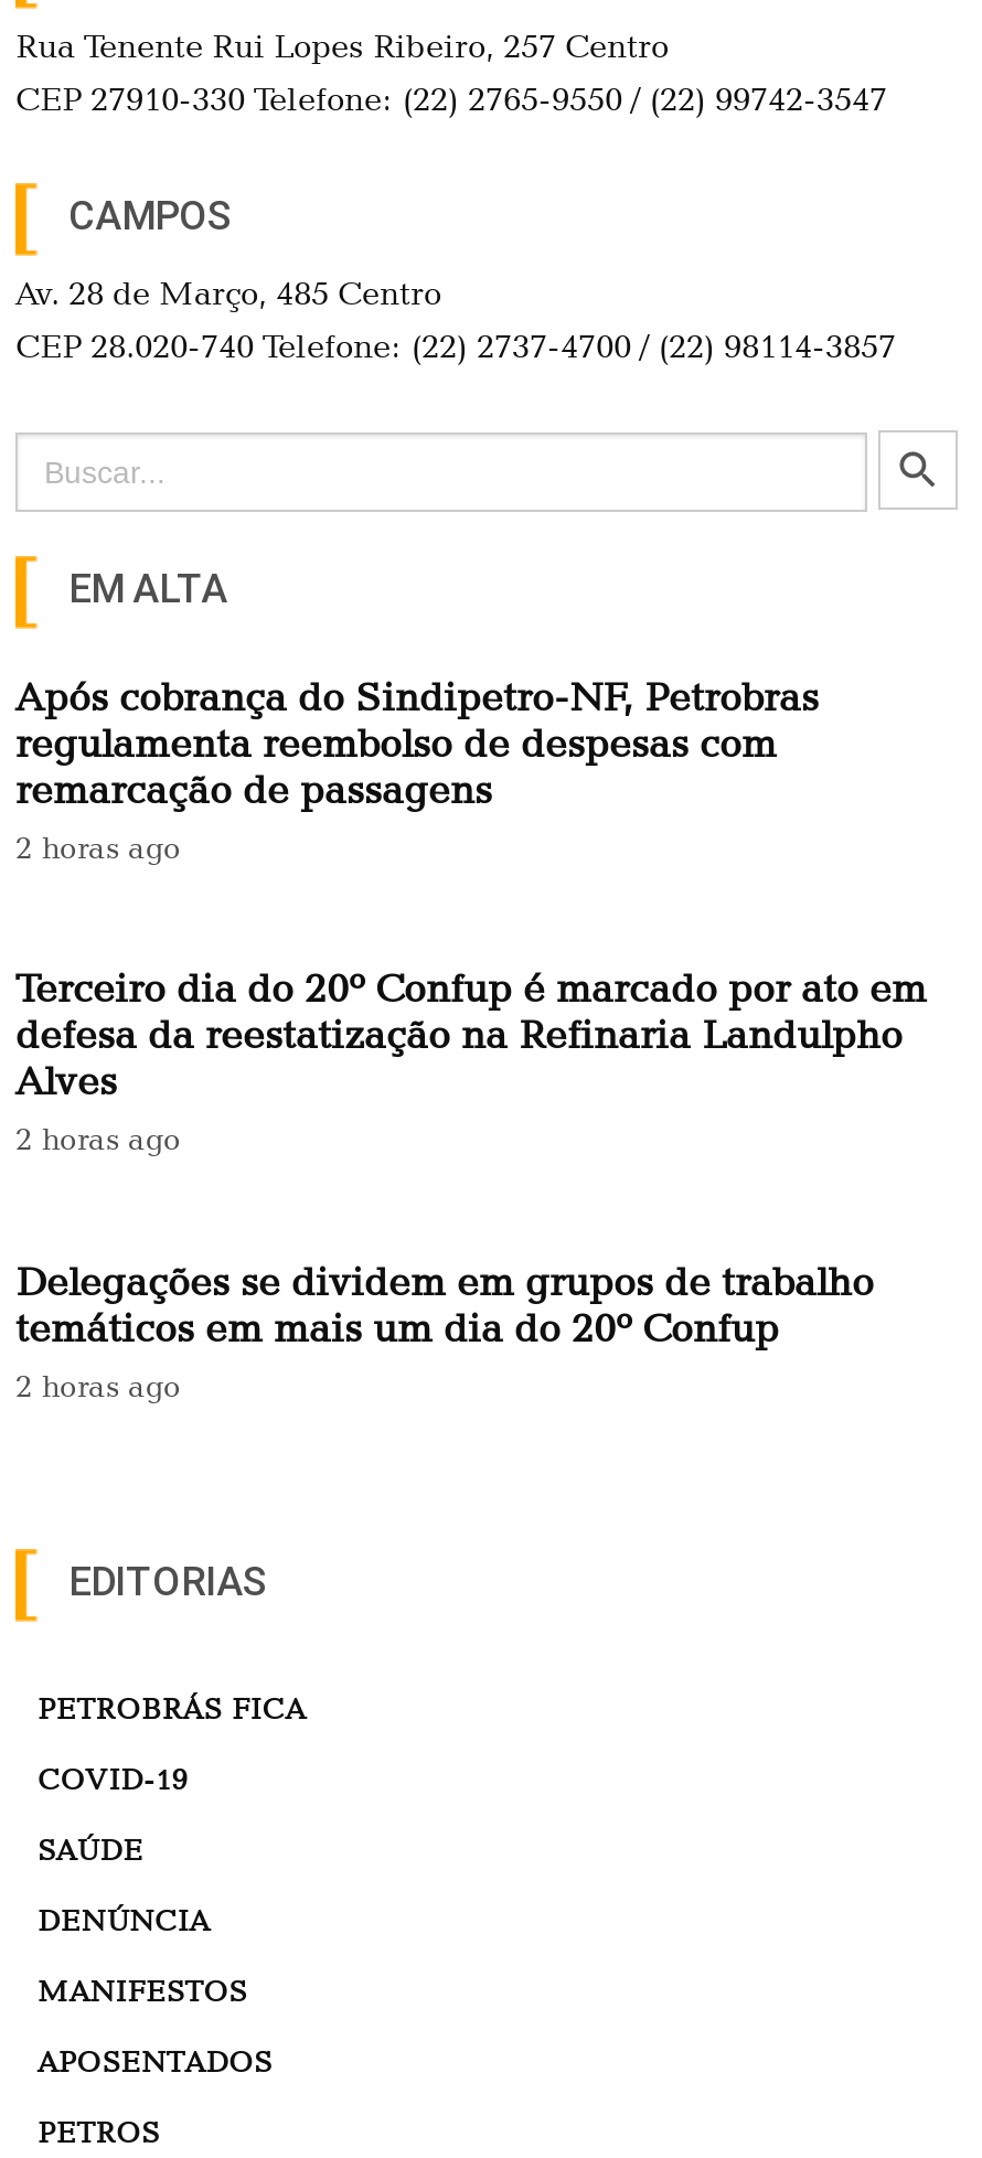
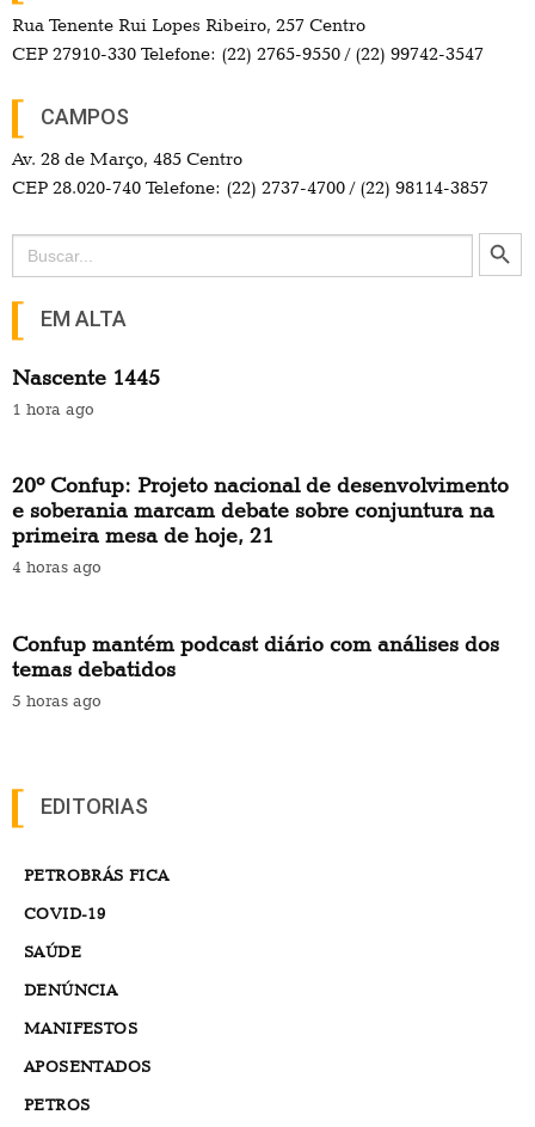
[15,672,819,864] Após cobrança do Sindipetro-NF, Petrobras | regulamenta reembolso de despesas com | remarcação de passagens | 2 horas ago -> [12,364,160,418] Nascente 1445 | 1 hora ago
[15,965,927,1157] Terceiro dia do 20º Confup é marcado por ato em | defesa da reestatização na Refinaria Landulpho | Alves | 2 horas ago -> [12,472,509,576] 20º Confup: Projeto nacional de desenvolvimento | e soberania marcam debate sobre conjuntura na | primeira mesa de hoje, 21 | 4 horas ago
[15,1258,874,1403] Delegações se dividem em grupos de trabalho | temáticos em mais um dia do 20º Confup | 2 horas ago -> [12,631,499,710] Confup mantém podcast diário com análises dos | temas debatidos | 5 horas ago

